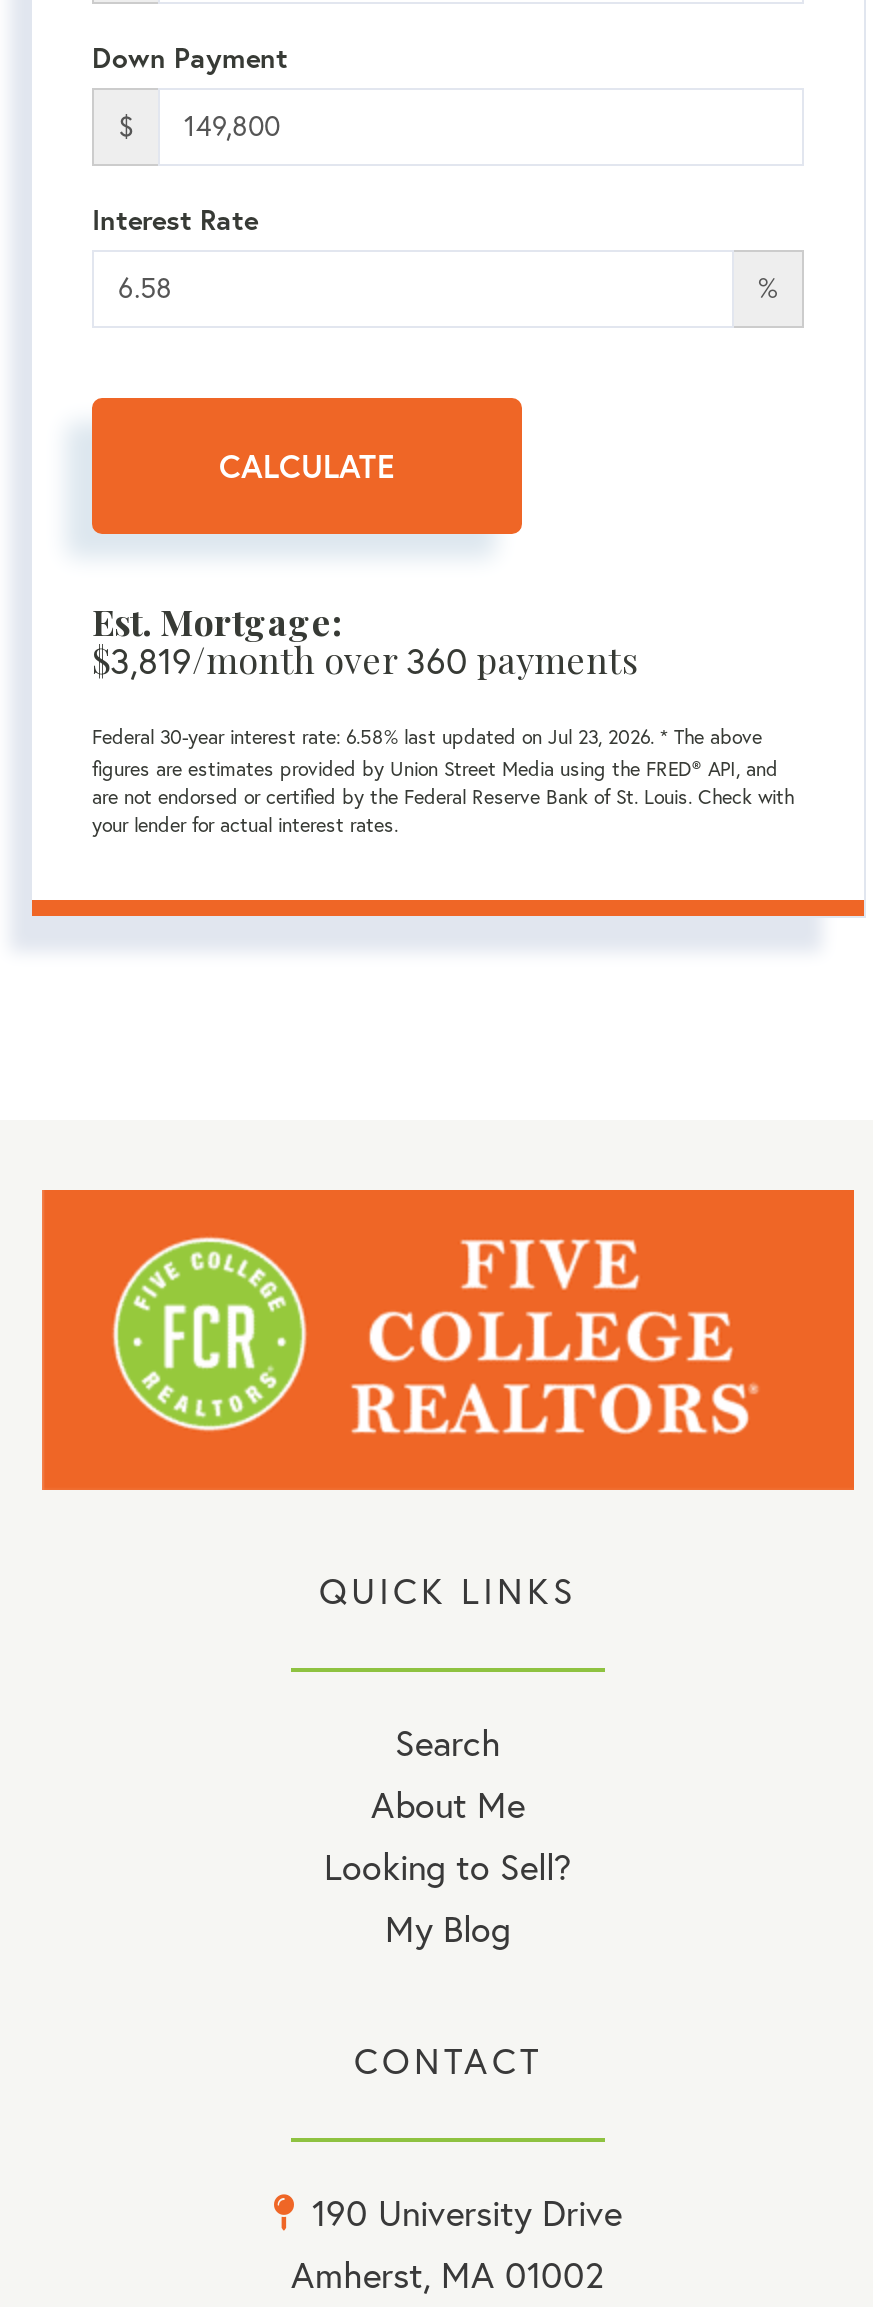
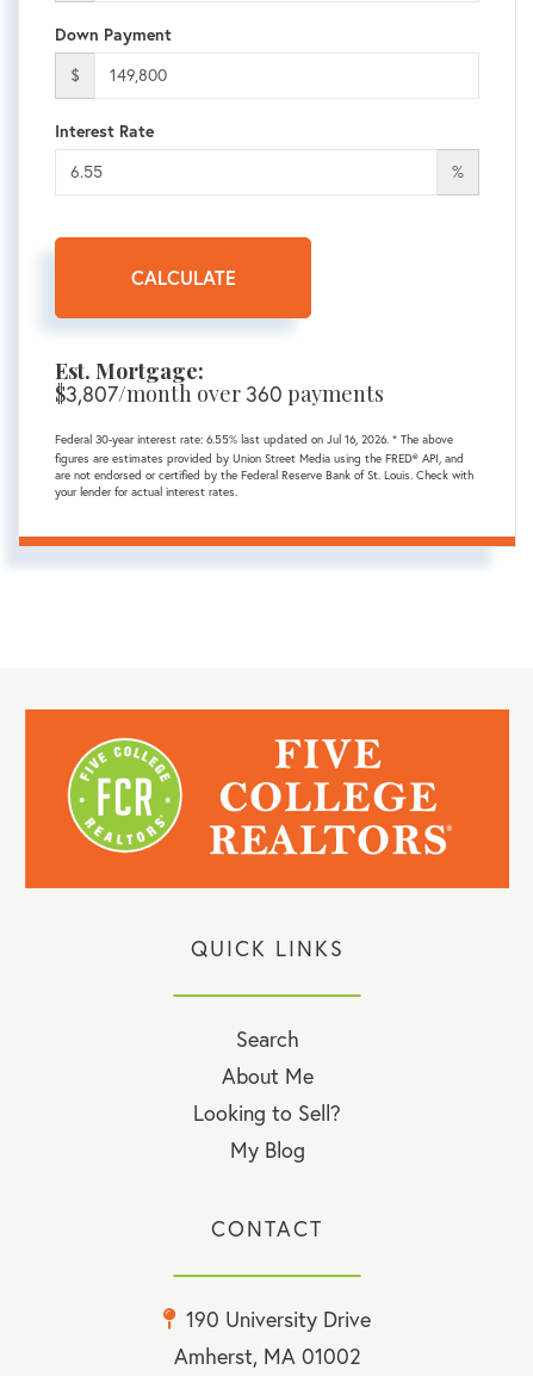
[92,635,638,683] $3,819/month over 360 payments -> [55,379,384,407] $3,807/month over 360 payments
[92,723,762,749] Federal 30-year interest rate: 6.58% last updated on Jul 23, 2026. * The above -> [55,431,453,447] Federal 30-year interest rate: 6.55% last updated on Jul 16, 2026. * The above

